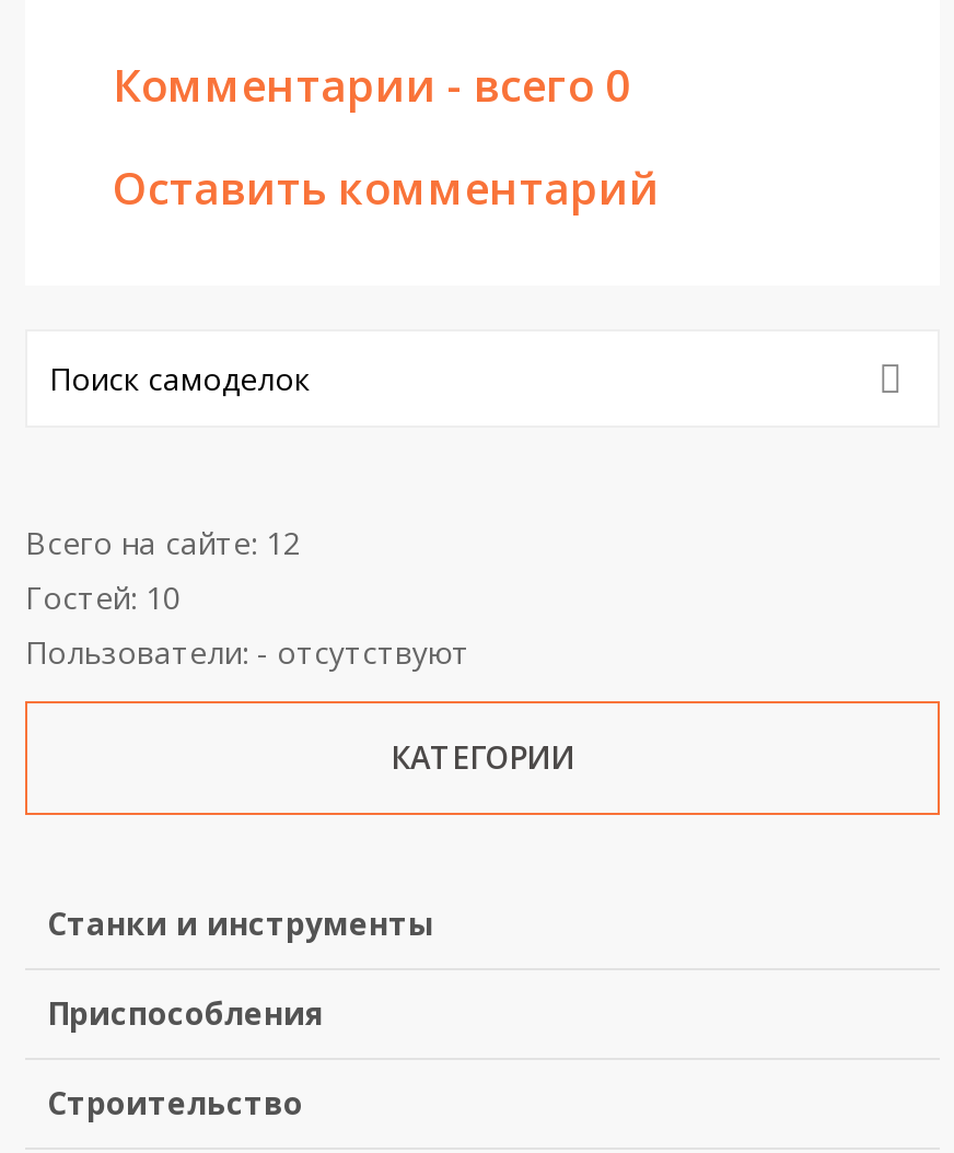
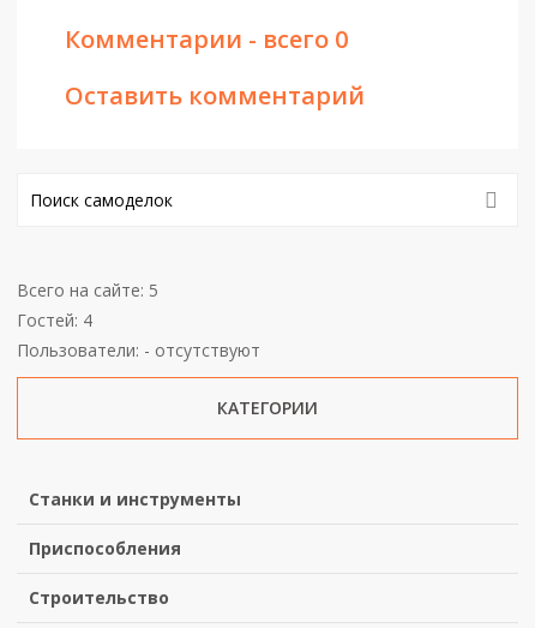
[25,521,301,563] Всего на сайте: 12 -> [17,278,158,301] Всего на сайте: 5
[25,576,181,618] Гостей: 10 -> [17,308,92,331] Гостей: 4

